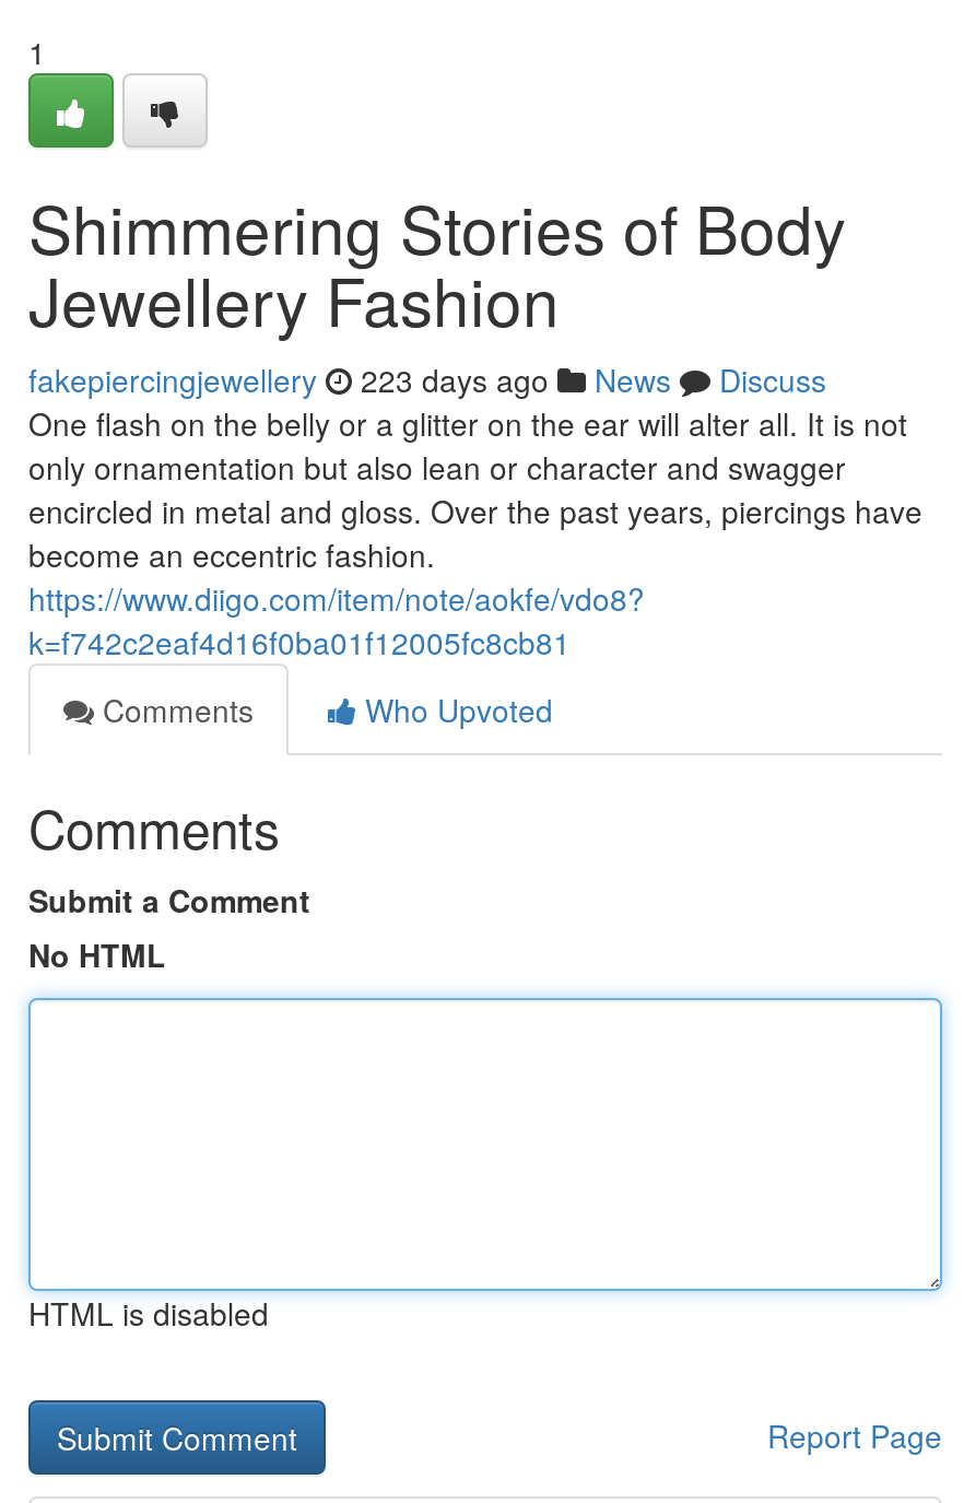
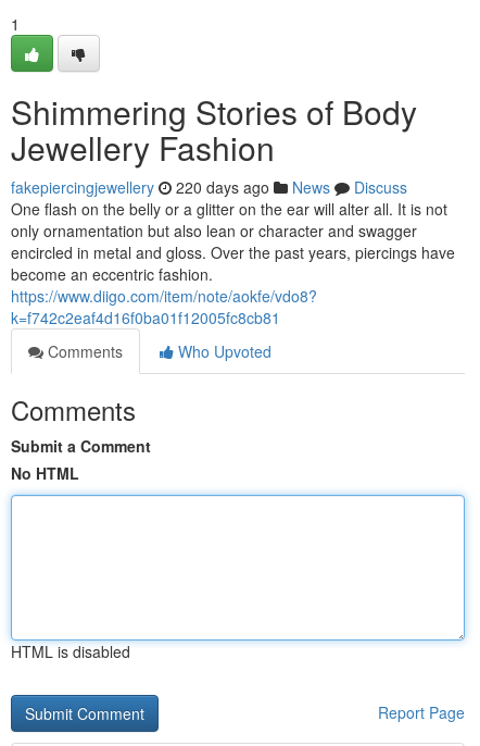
[28,357,826,401] fakepiercingjewellery 223 days ago News Discuss -> [11,176,407,198] fakepiercingjewellery 220 days ago News Discuss

